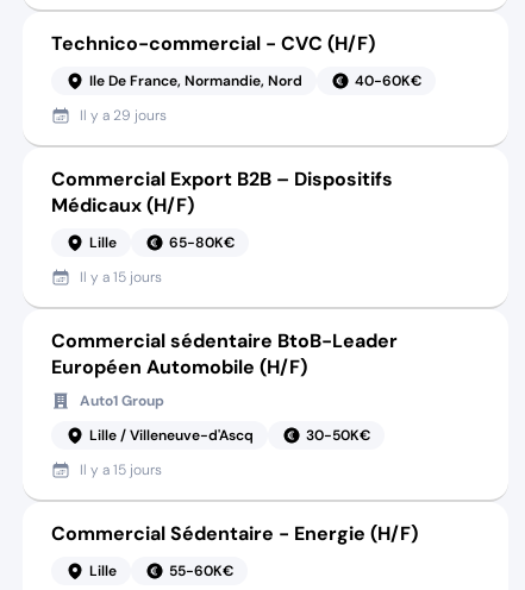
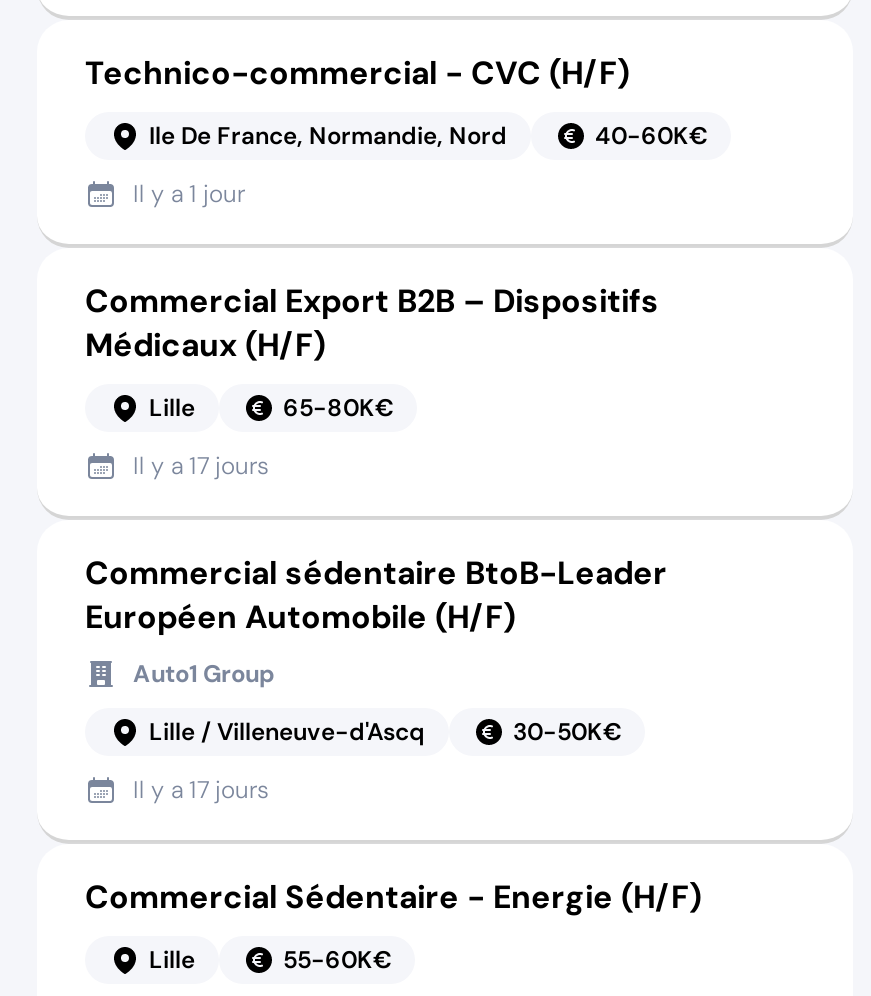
[80,106,167,125] Il y a 29 jours -> [133,178,245,210] Il y a 1 jour
[80,268,162,287] Il y a 15 jours -> [133,450,269,482] Il y a 17 jours
[80,460,162,479] Il y a 15 jours -> [133,774,269,806] Il y a 17 jours

